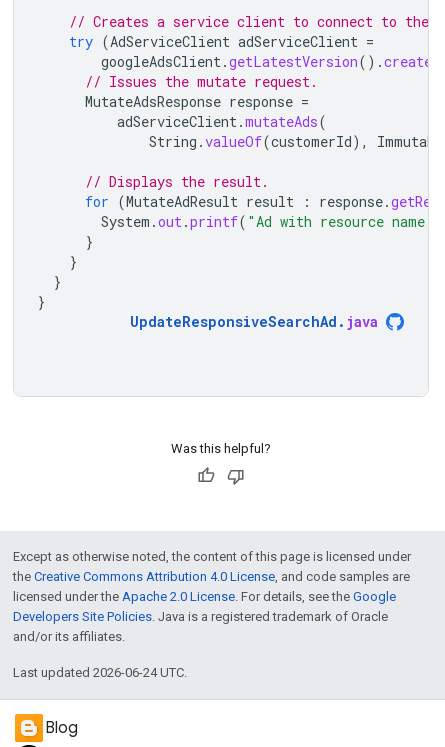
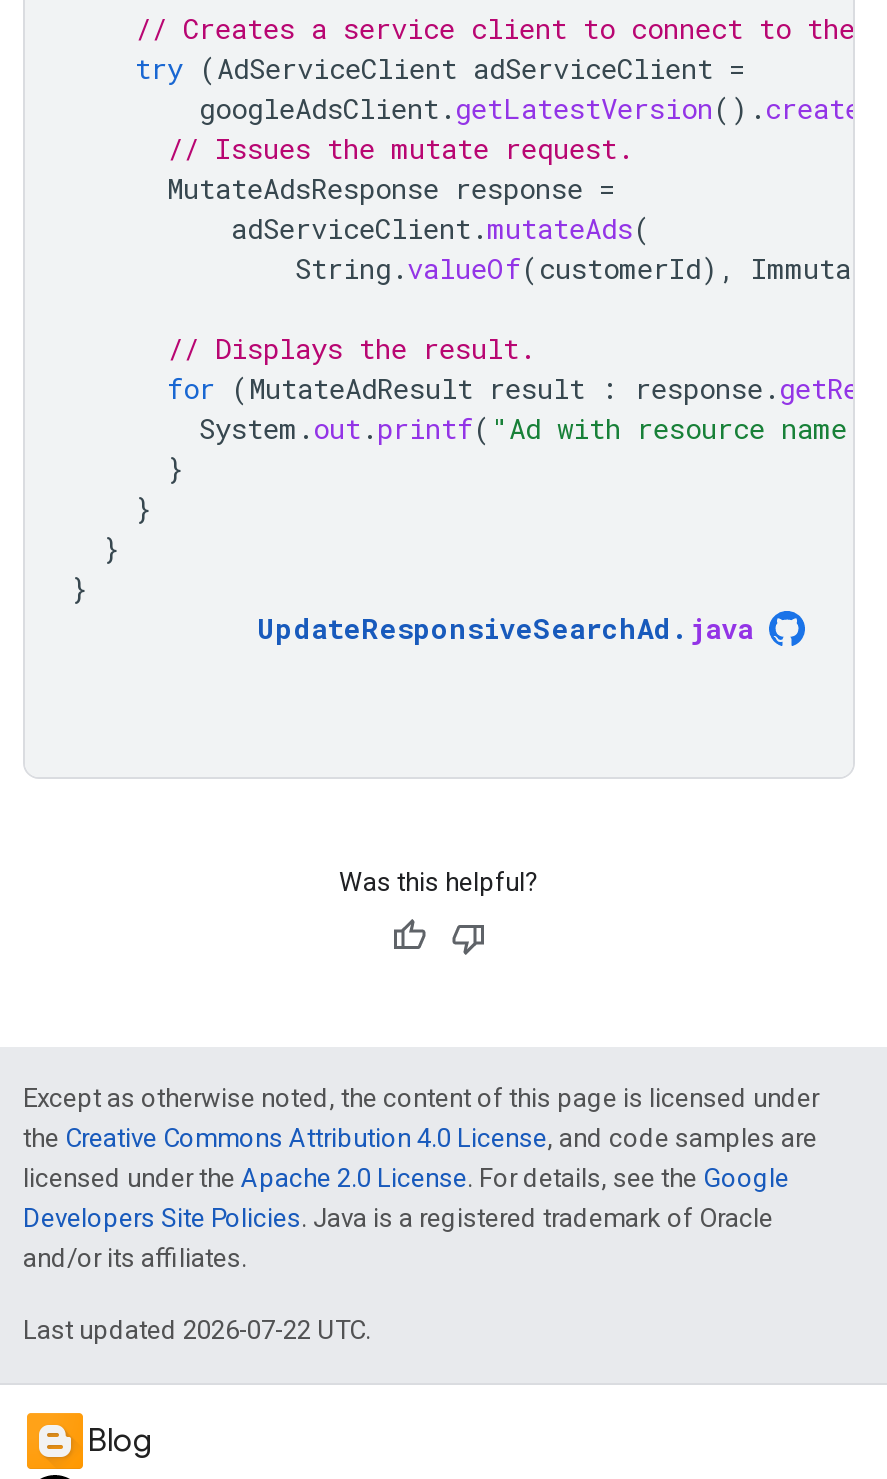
[13,665,187,680] Last updated 2026-06-24 UTC. -> [23,1315,371,1345] Last updated 2026-07-22 UTC.

